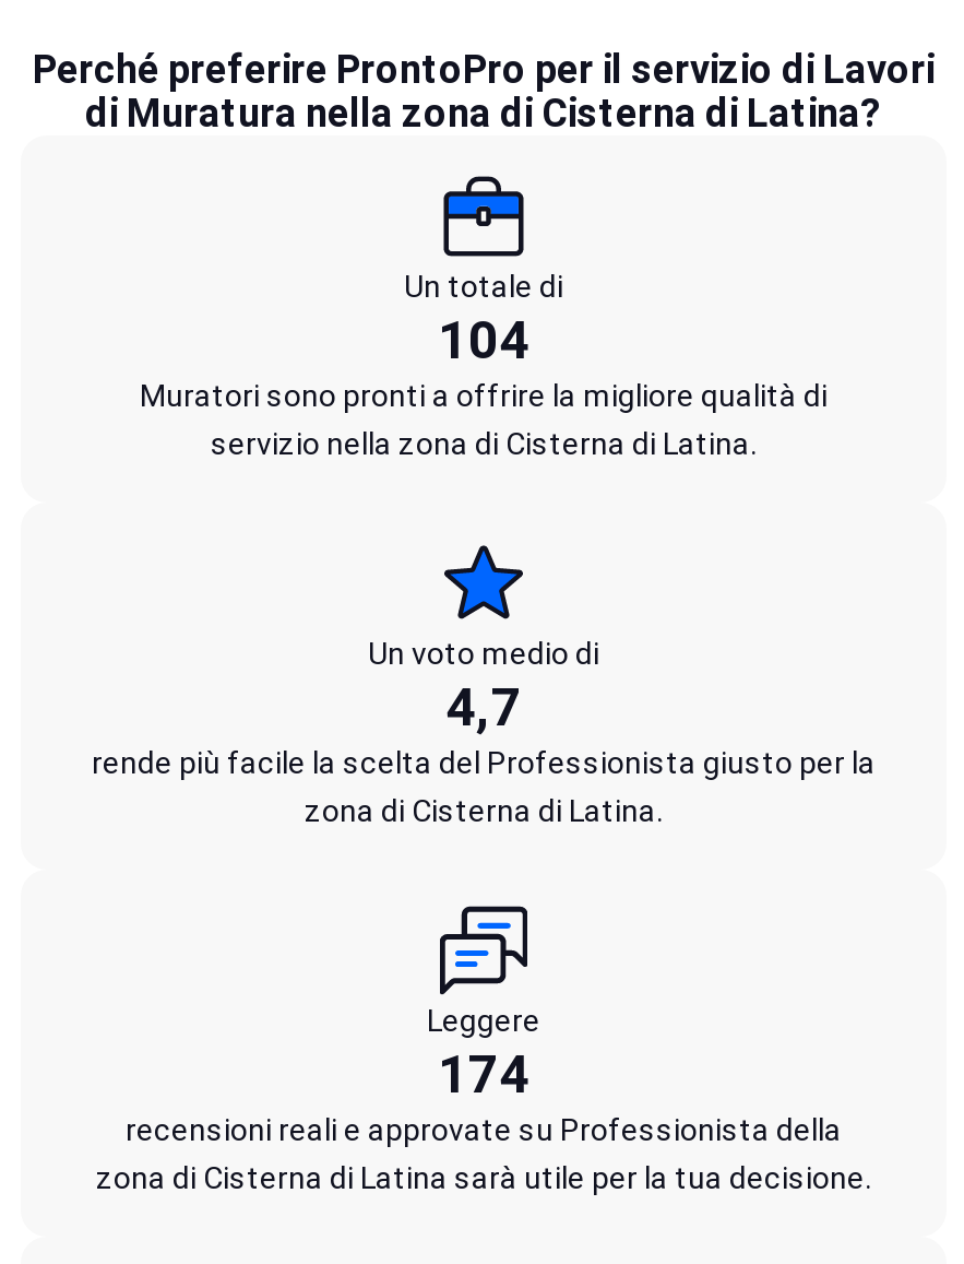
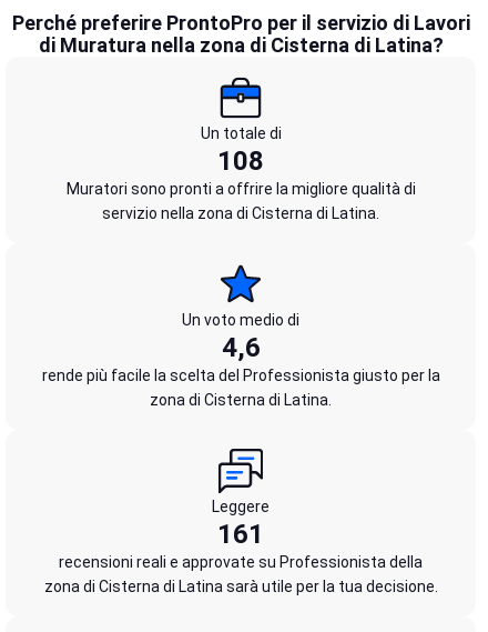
[438,310,529,371] 104 -> [217,145,264,176] 108
[445,677,522,738] 4,7 -> [221,332,260,363] 4,6
[438,1044,529,1105] 174 -> [217,518,264,550] 161

